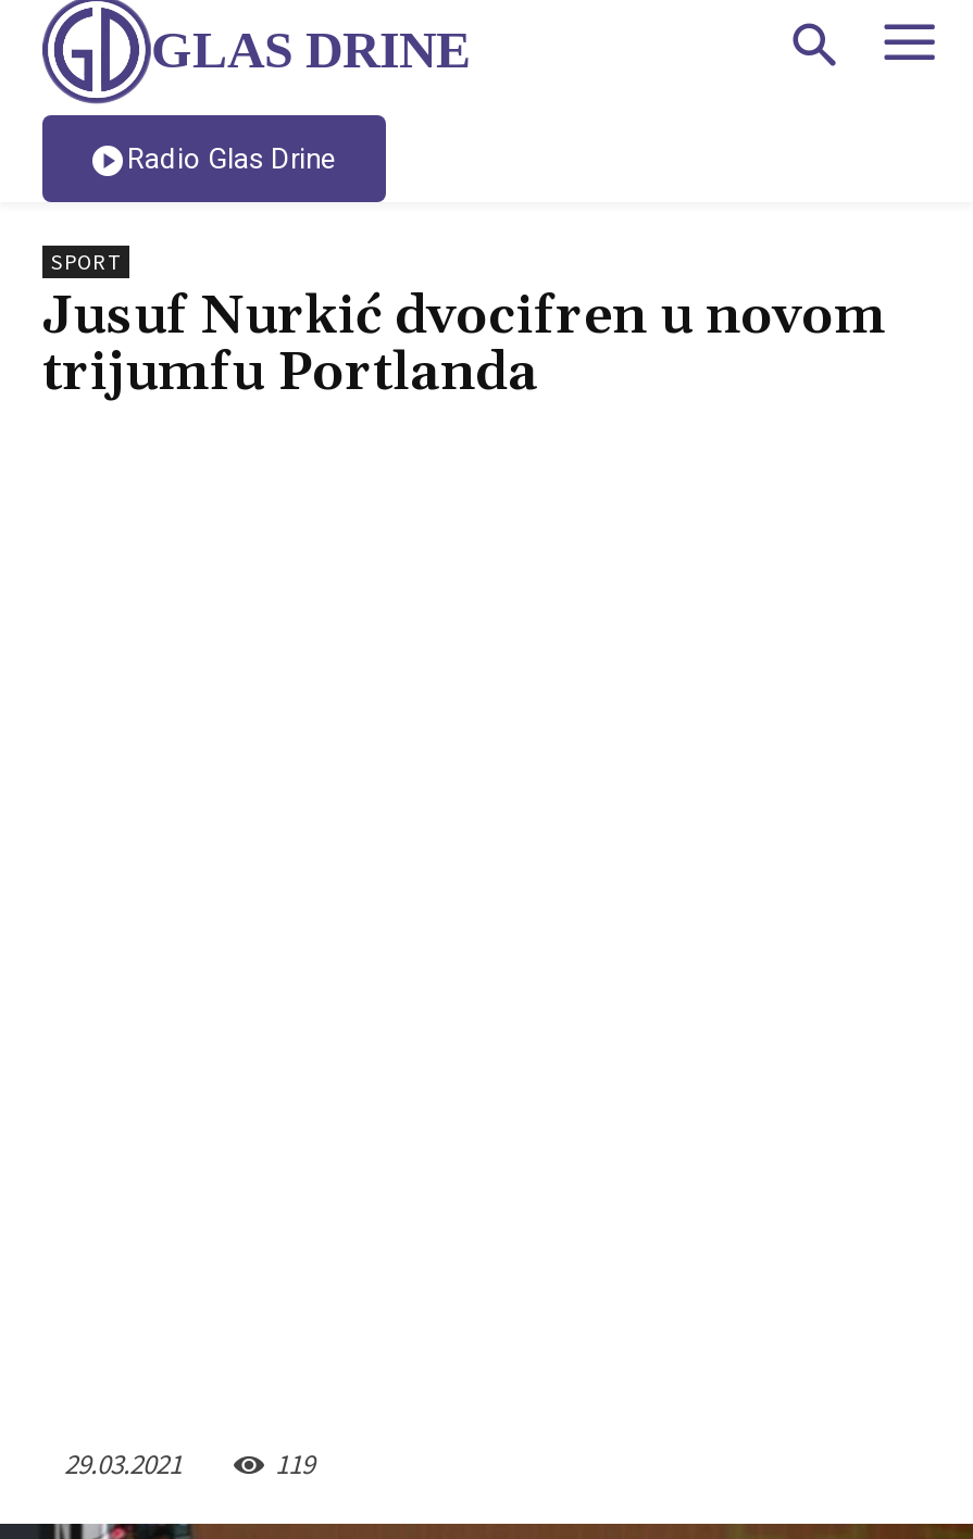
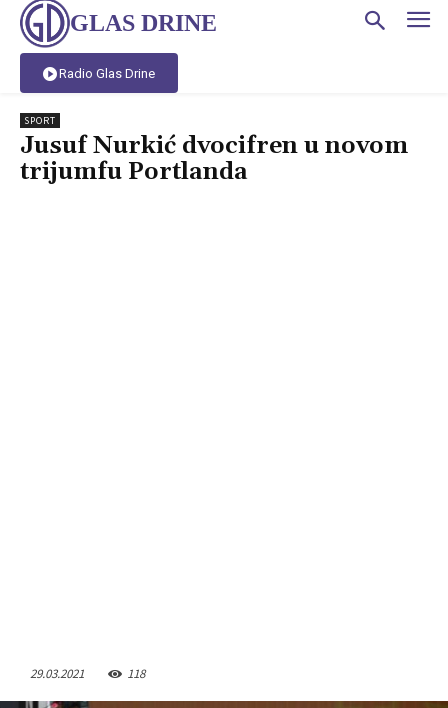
[275,1446,314,1482] 119 -> [127,665,145,682] 118

